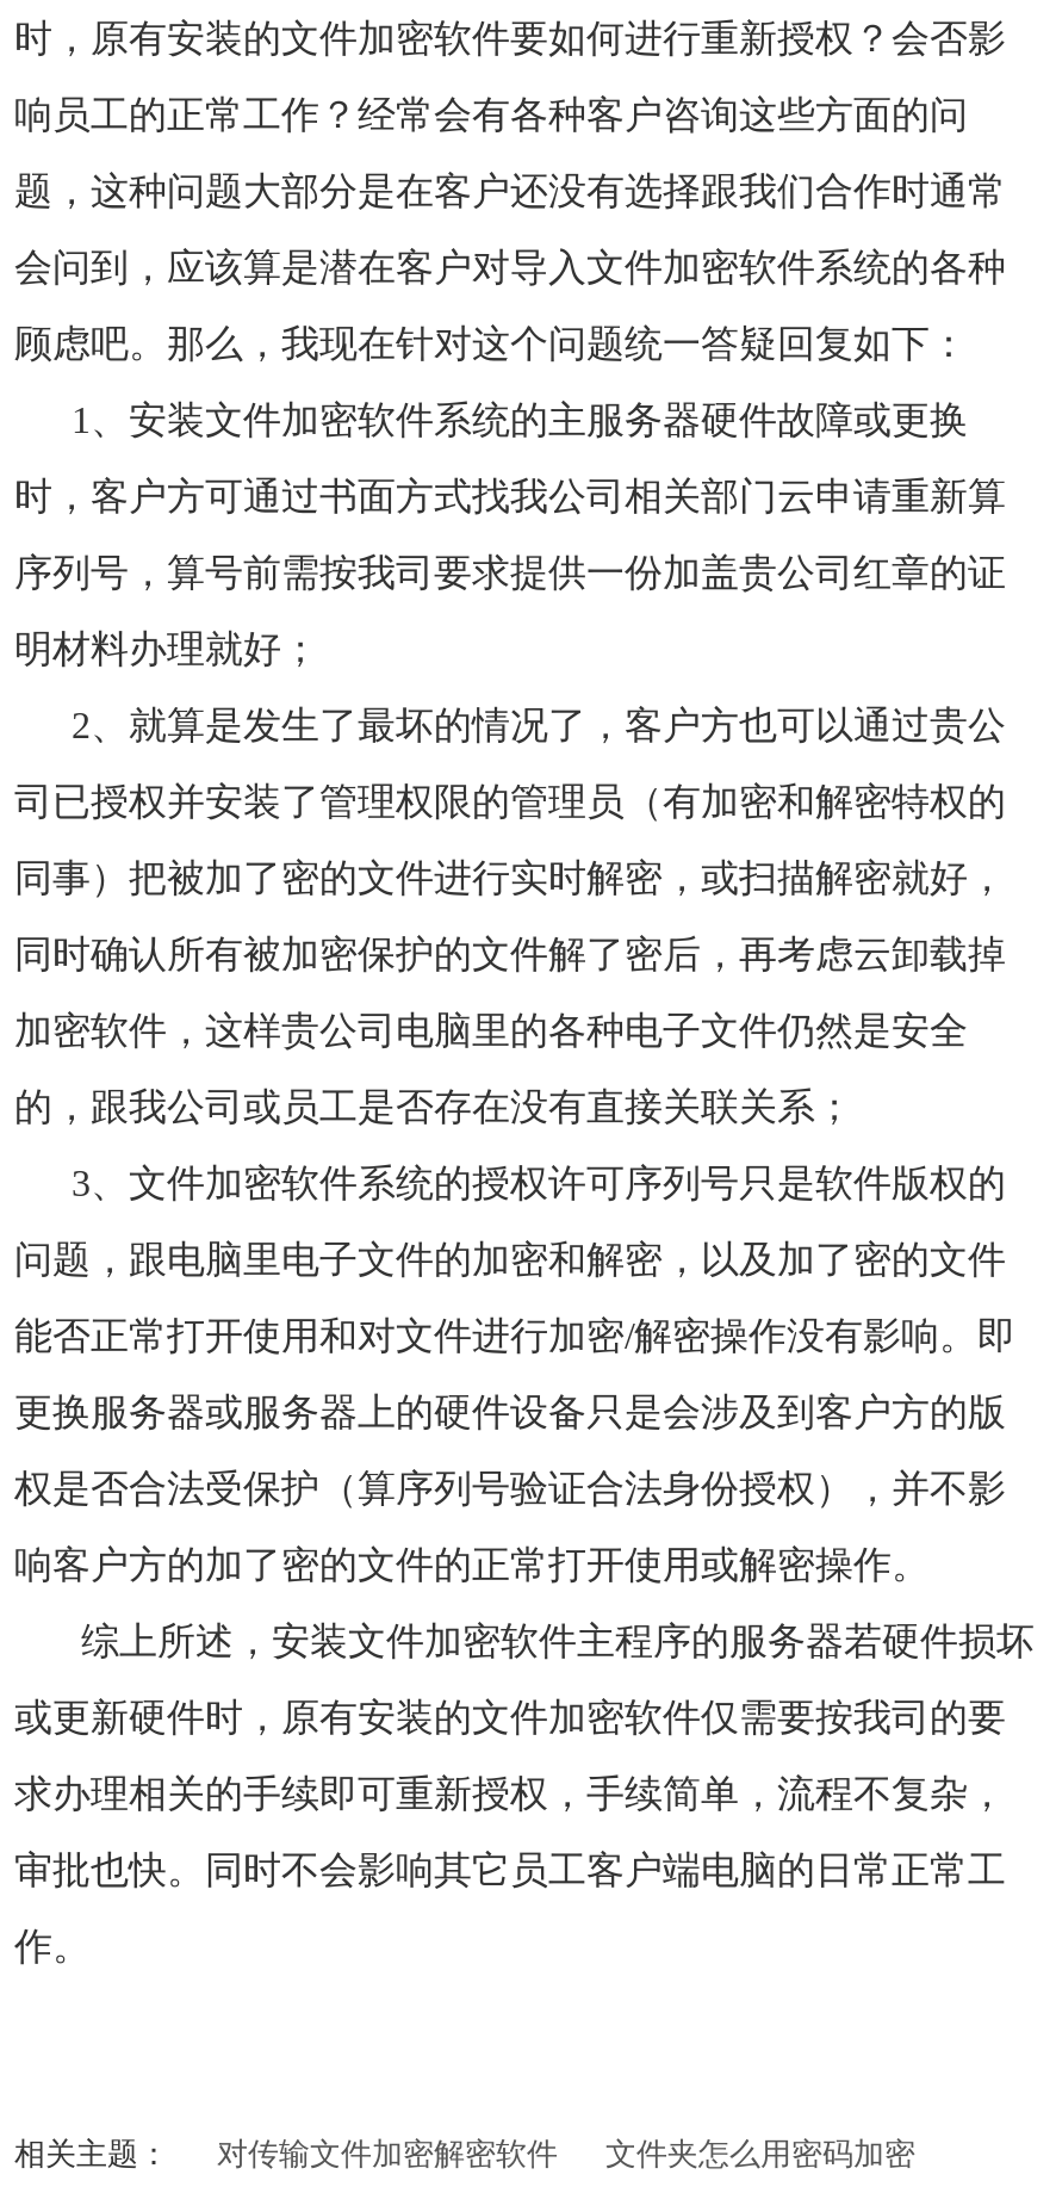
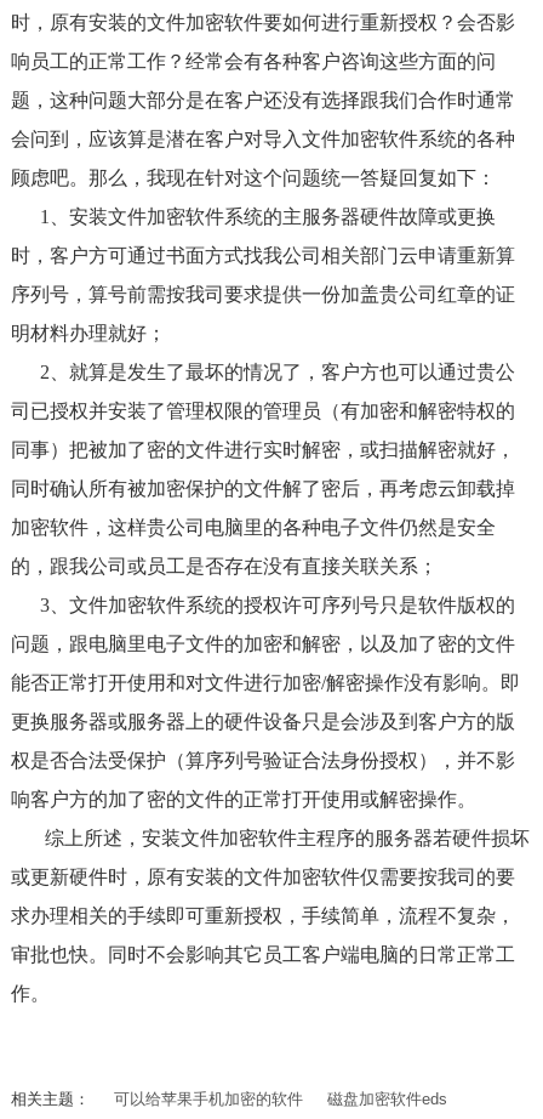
[217,2136,915,2172] 对传输文件加密解密软件 | 文件夹怎么用密码加密 -> [114,1090,447,1108] 可以给苹果手机加密的软件 | 磁盘加密软件eds

